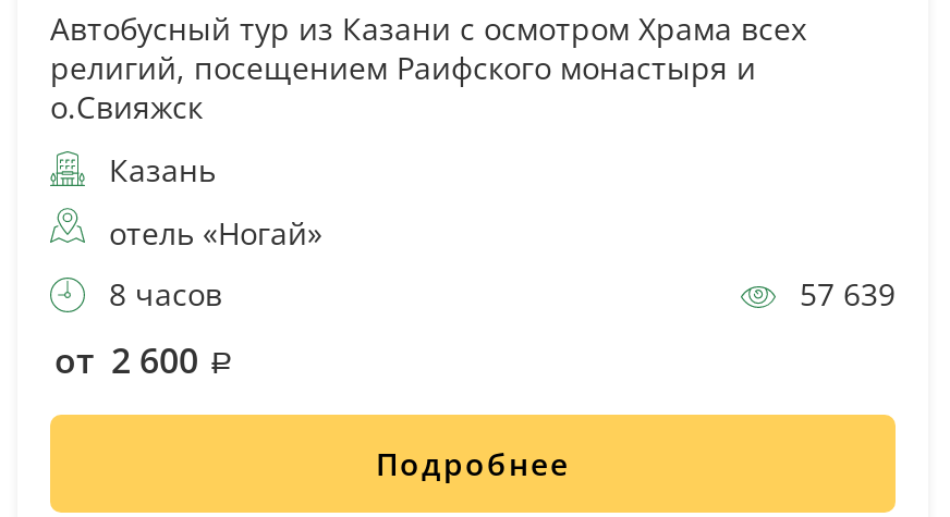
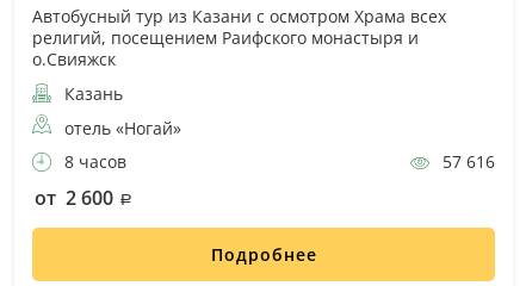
[791,273,896,315] 57 639 -> [438,150,495,172] 57 616

